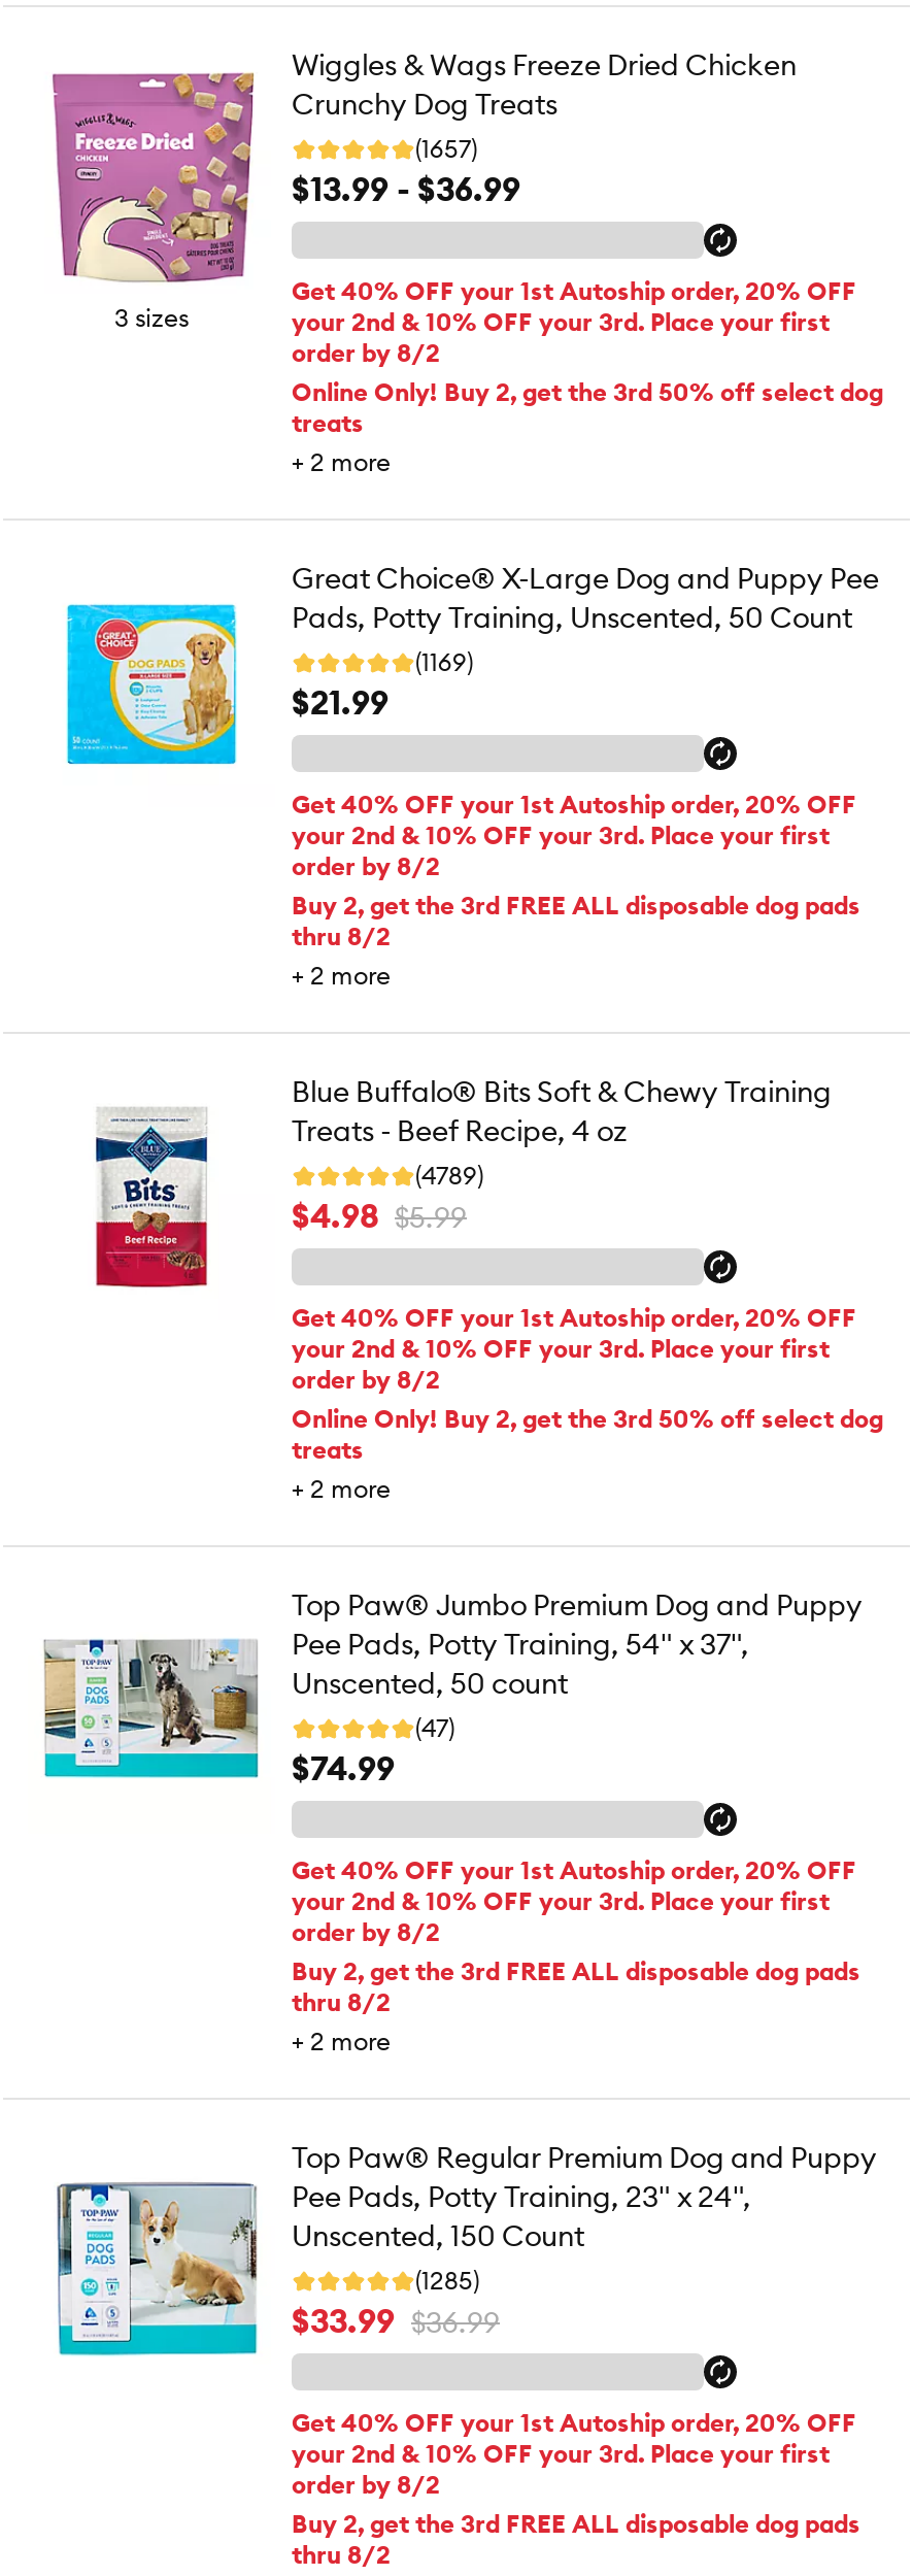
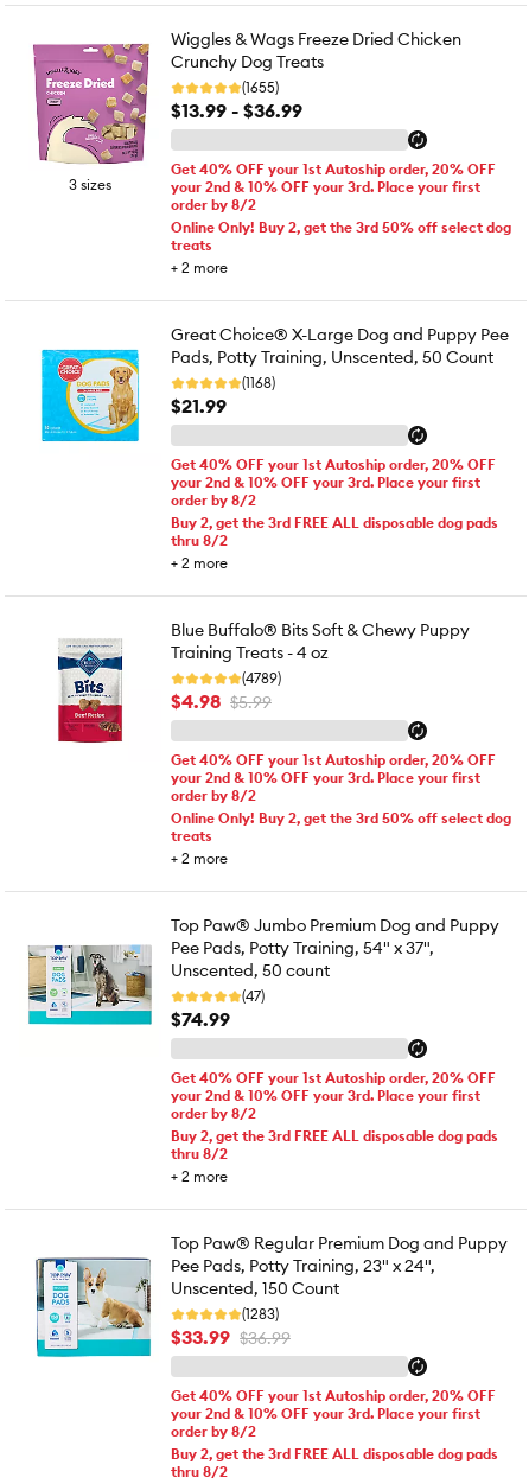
[415,133,477,164] (1657) -> [242,79,279,96] (1655)
[415,647,473,678] (1169) -> [242,374,275,392] (1168)
[292,1073,832,1150] Blue Buffalo® Bits Soft & Chewy Training | Treats - Beef Recipe, 4 oz -> [171,619,470,663] Blue Buffalo® Bits Soft & Chewy Puppy | Training Treats - 4 oz
[415,2265,479,2296] (1285) -> [242,1305,279,1323] (1283)

